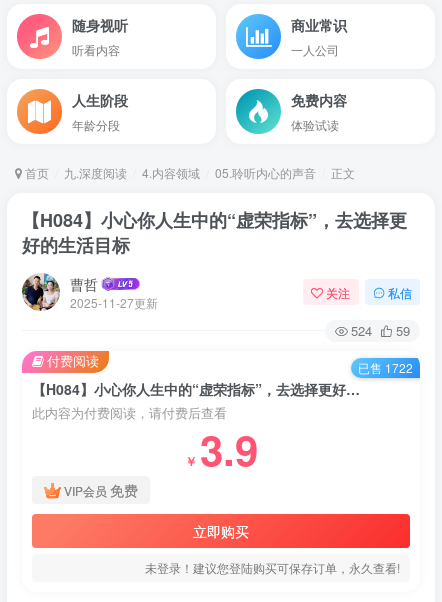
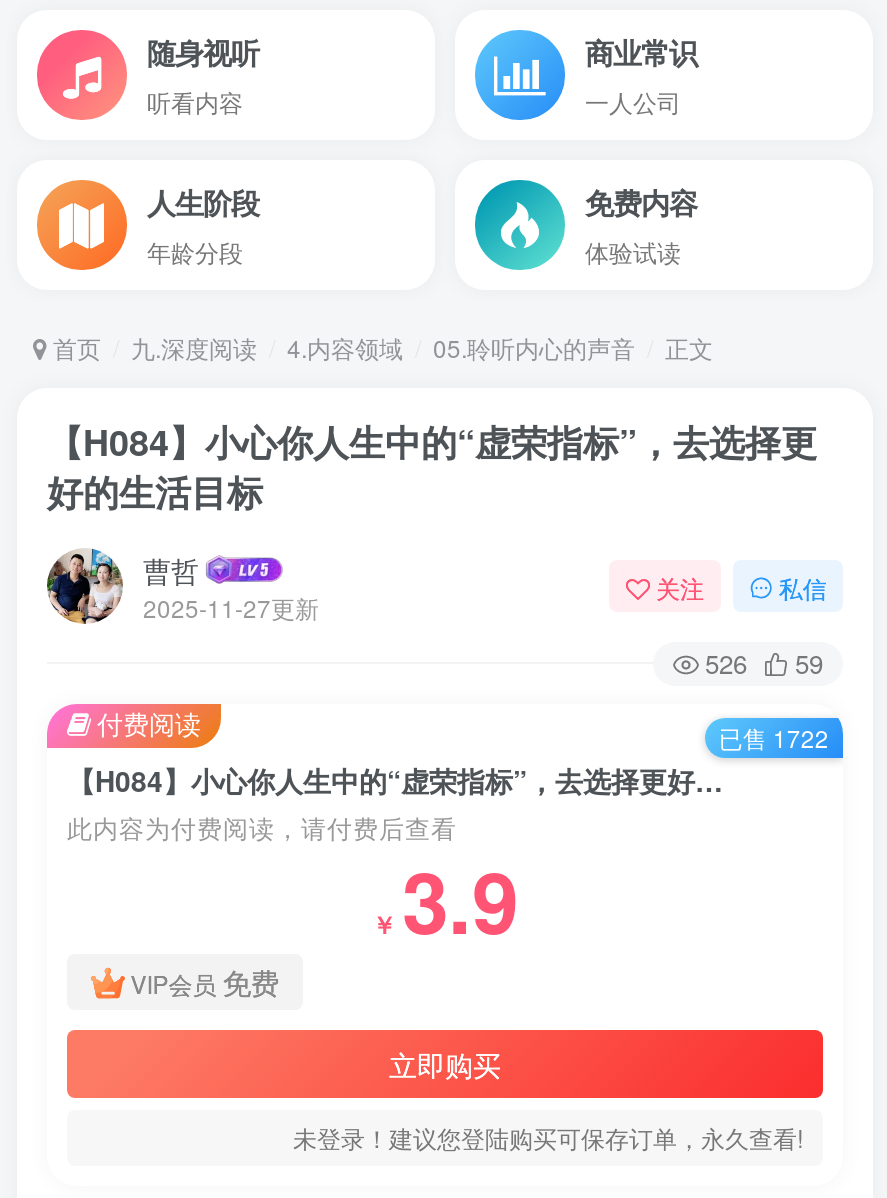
[351,321,410,340] 524 59 -> [705,644,823,682] 526 59

